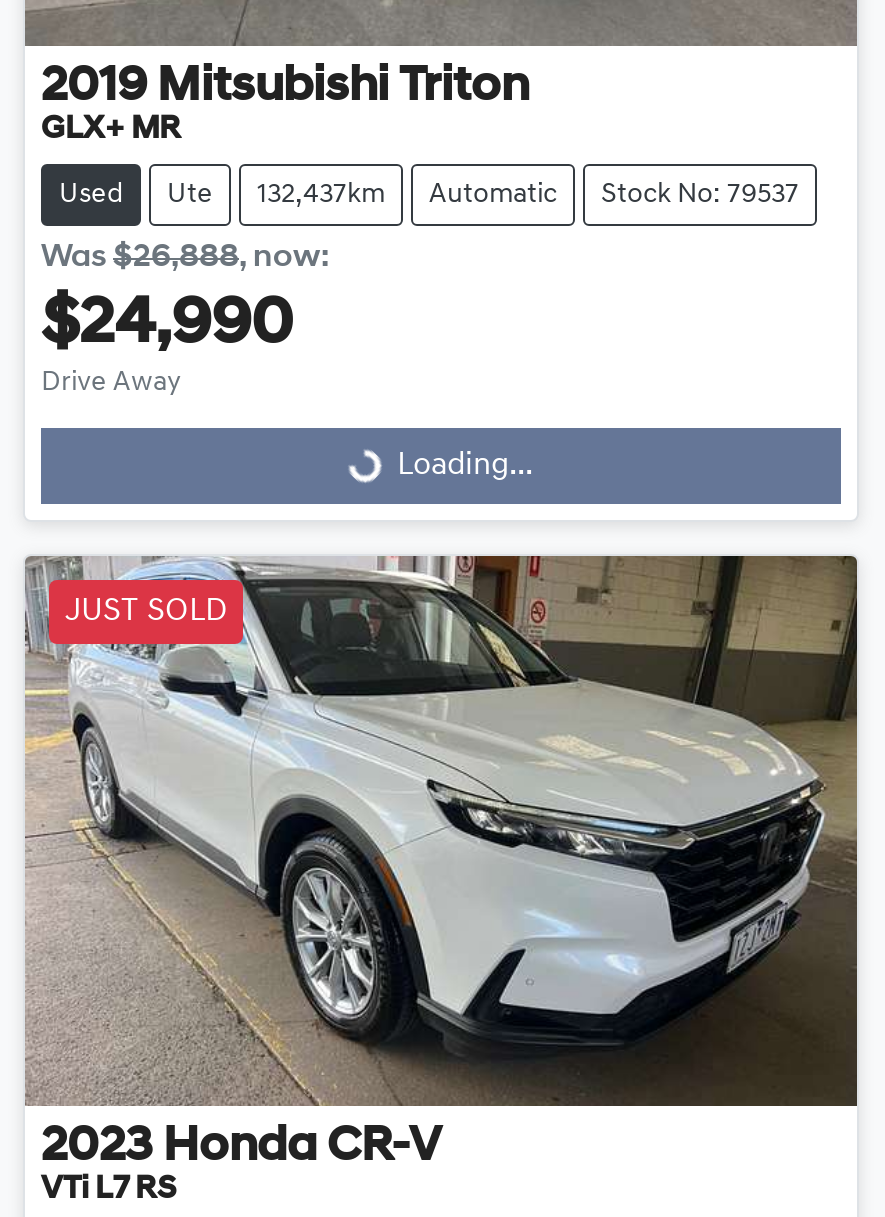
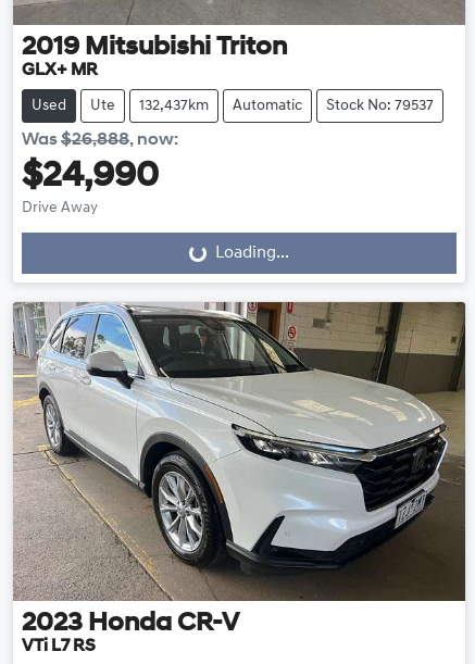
[65,596,227,628] JUST SOLD -> none

